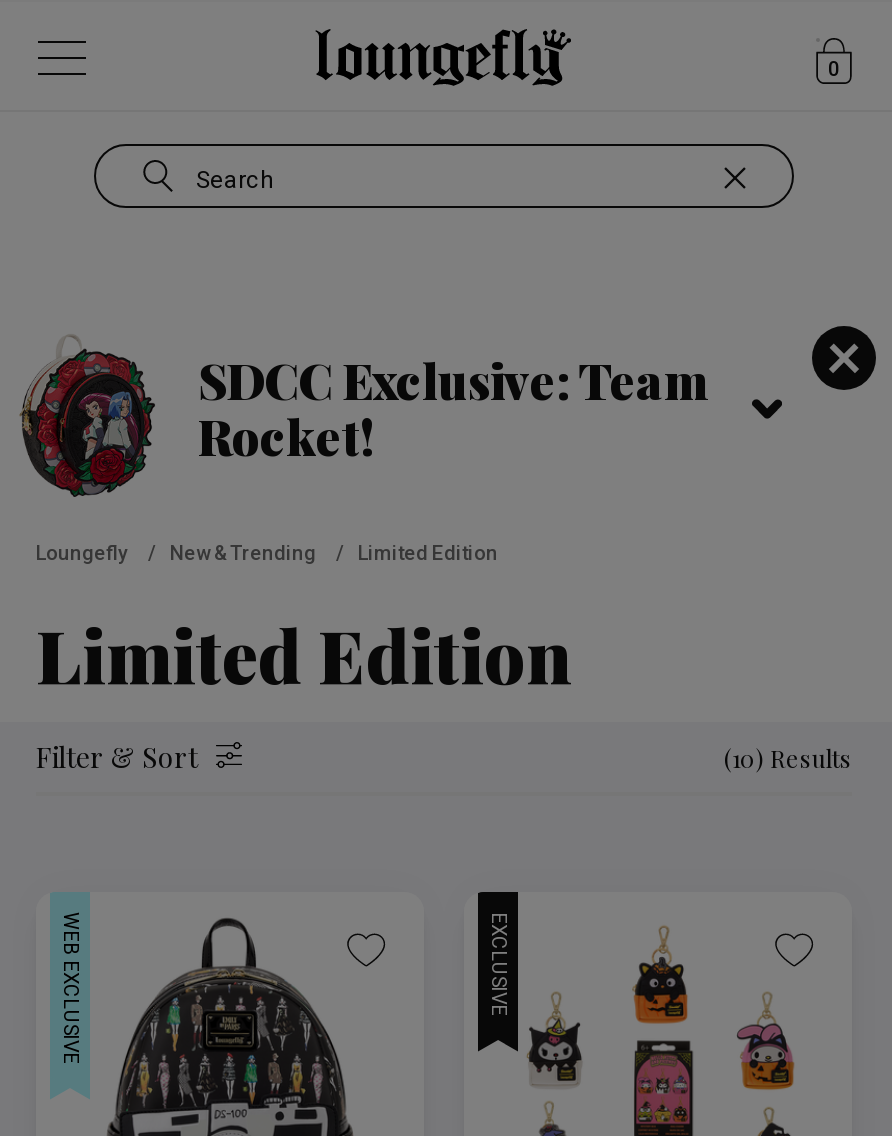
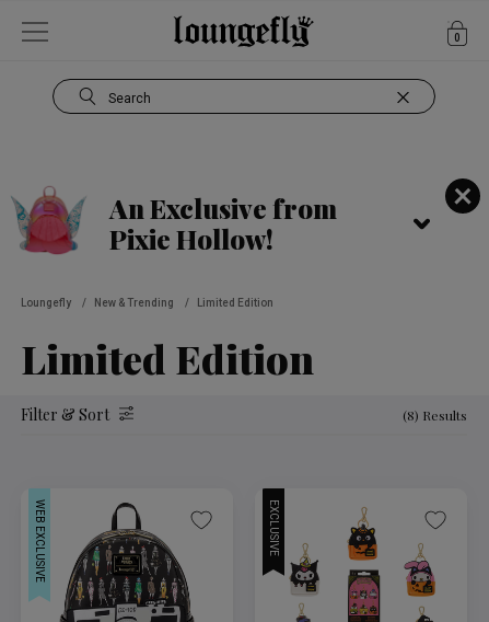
[18,334,708,498] [image] | SDCC Exclusive: Team | Rocket! -> [11,186,337,272] [image] | An Exclusive from | Pixie Hollow!
[724,742,852,774] (10) Results -> [403,406,467,424] (8) Results

